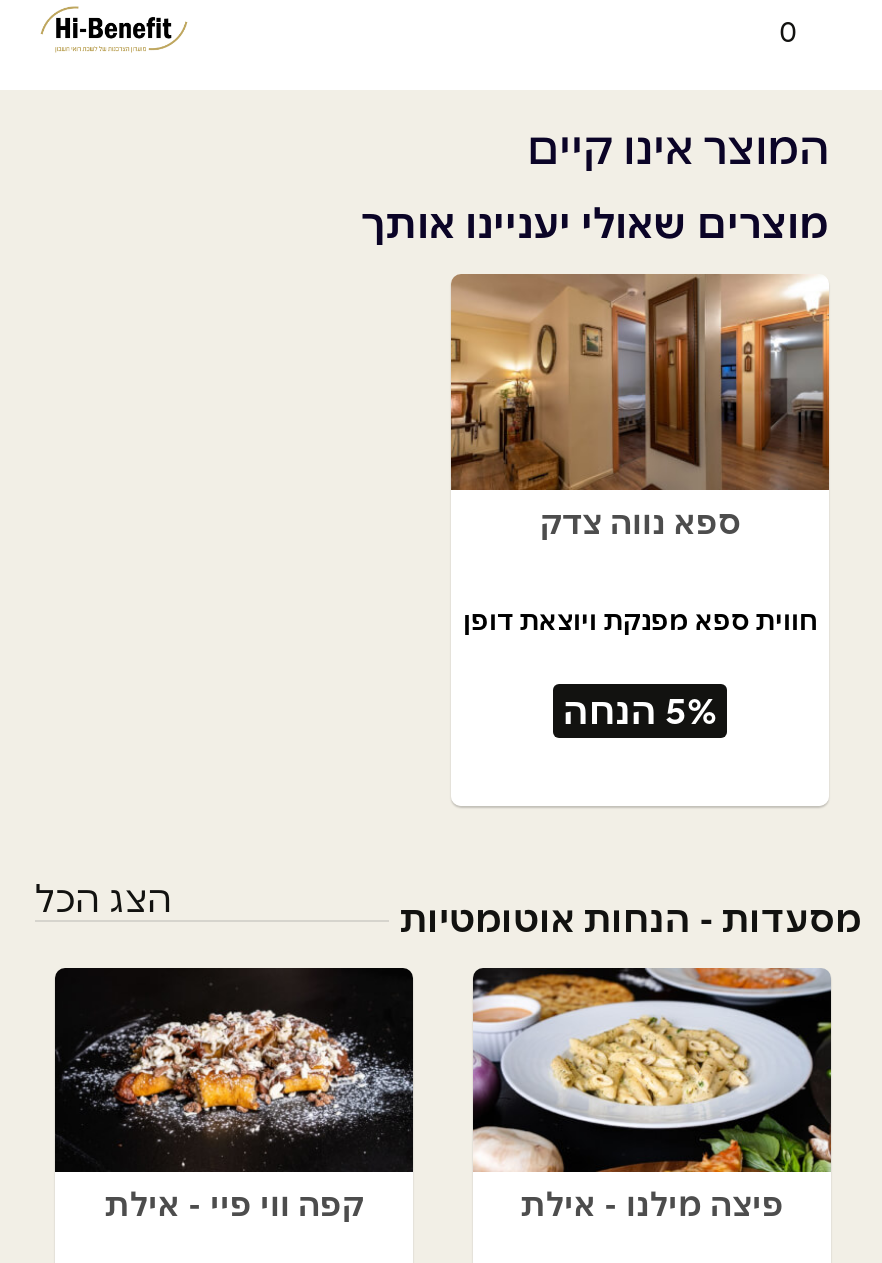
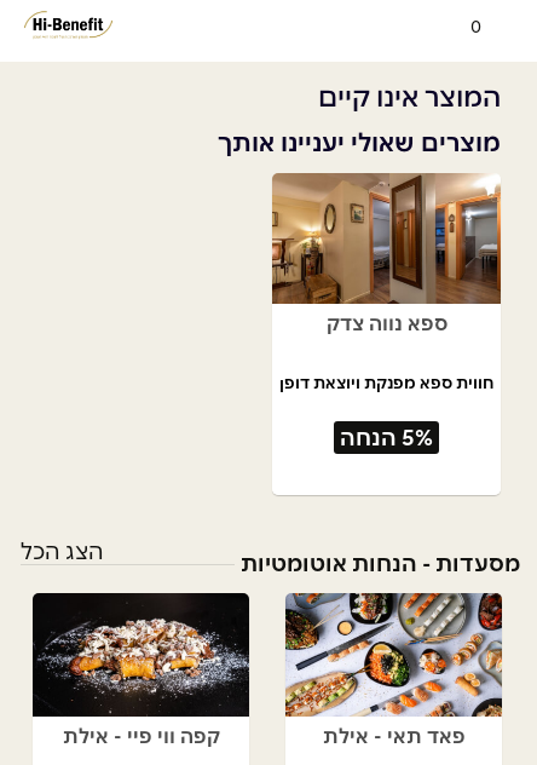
[471,966,833,1225] [image] | פיצה מילנו - אילת -> [284,592,503,748] [image] | פאד תאי - אילת

